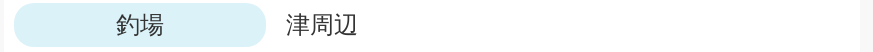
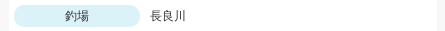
[286,11,358,39] 津周辺 -> [150,9,186,23] 長良川

